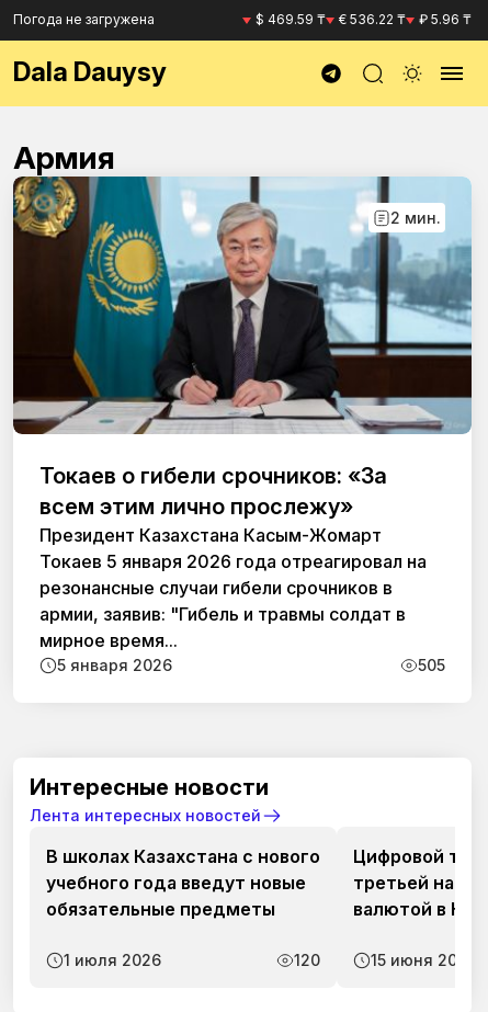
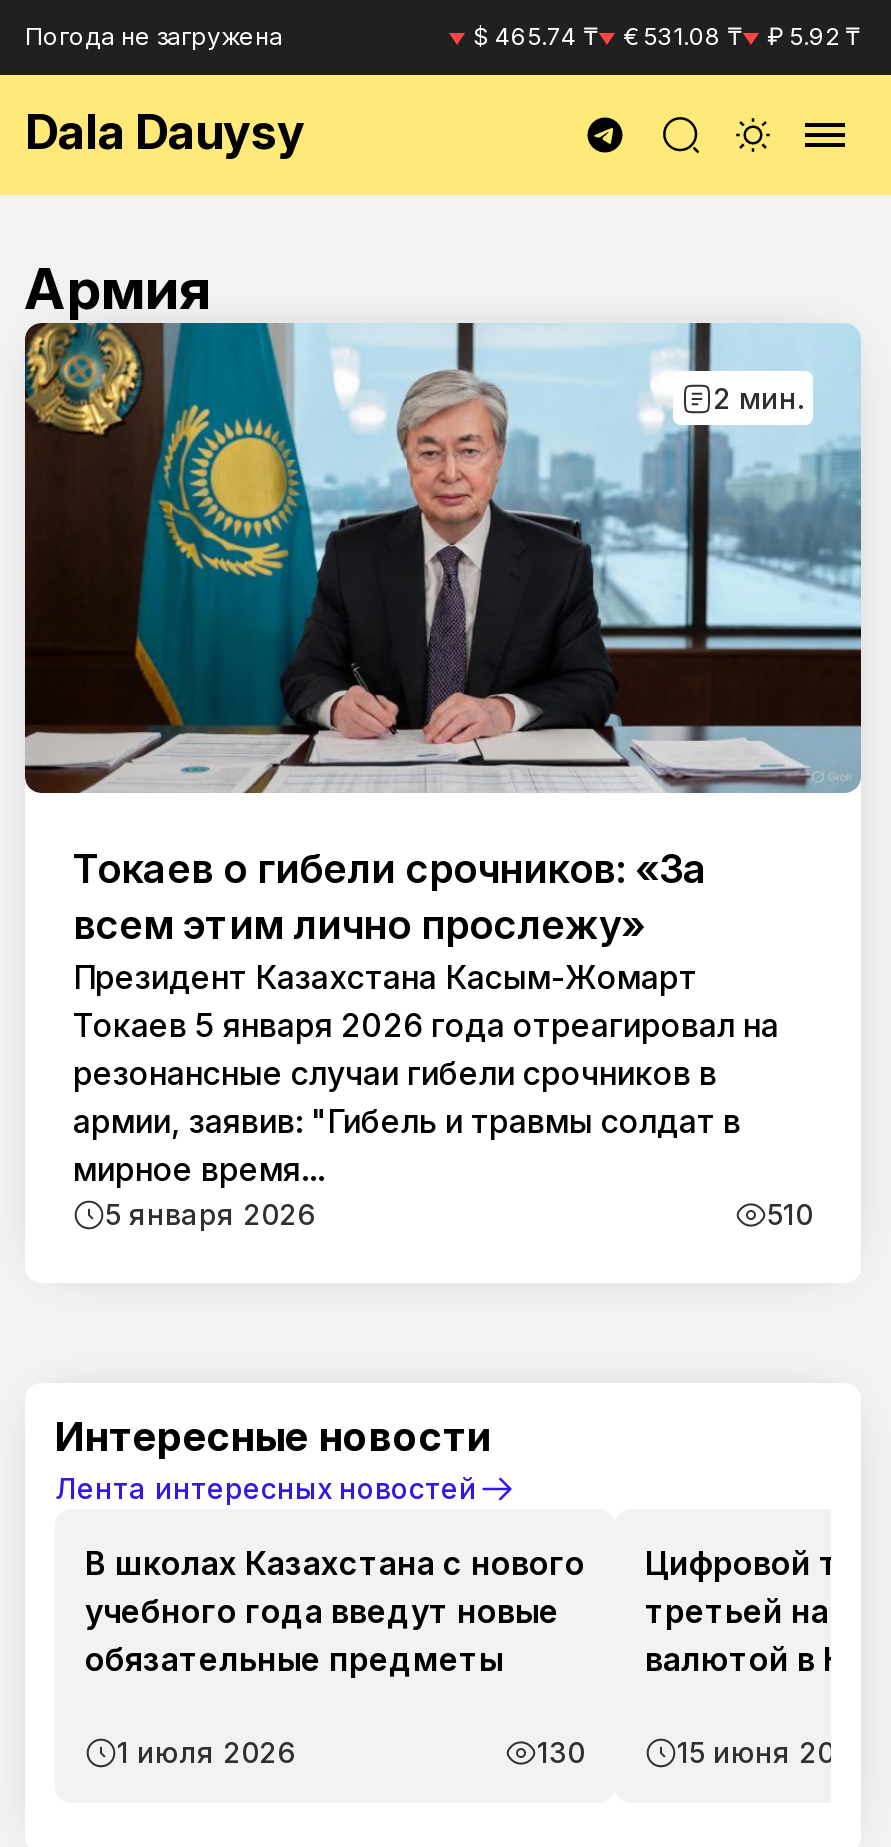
[256,11,326,27] $ 469.59 ₸ -> [473,21,599,51] $ 465.74 ₸
[339,11,406,27] € 536.22 ₸ -> [623,21,743,51] € 531.08 ₸
[419,11,472,27] ₽ 5.96 ₸ -> [767,21,861,51] ₽ 5.92 ₸
[418,656,445,674] 505 -> [767,1197,813,1231] 510
[294,951,320,969] 120 -> [537,1735,585,1769] 130

